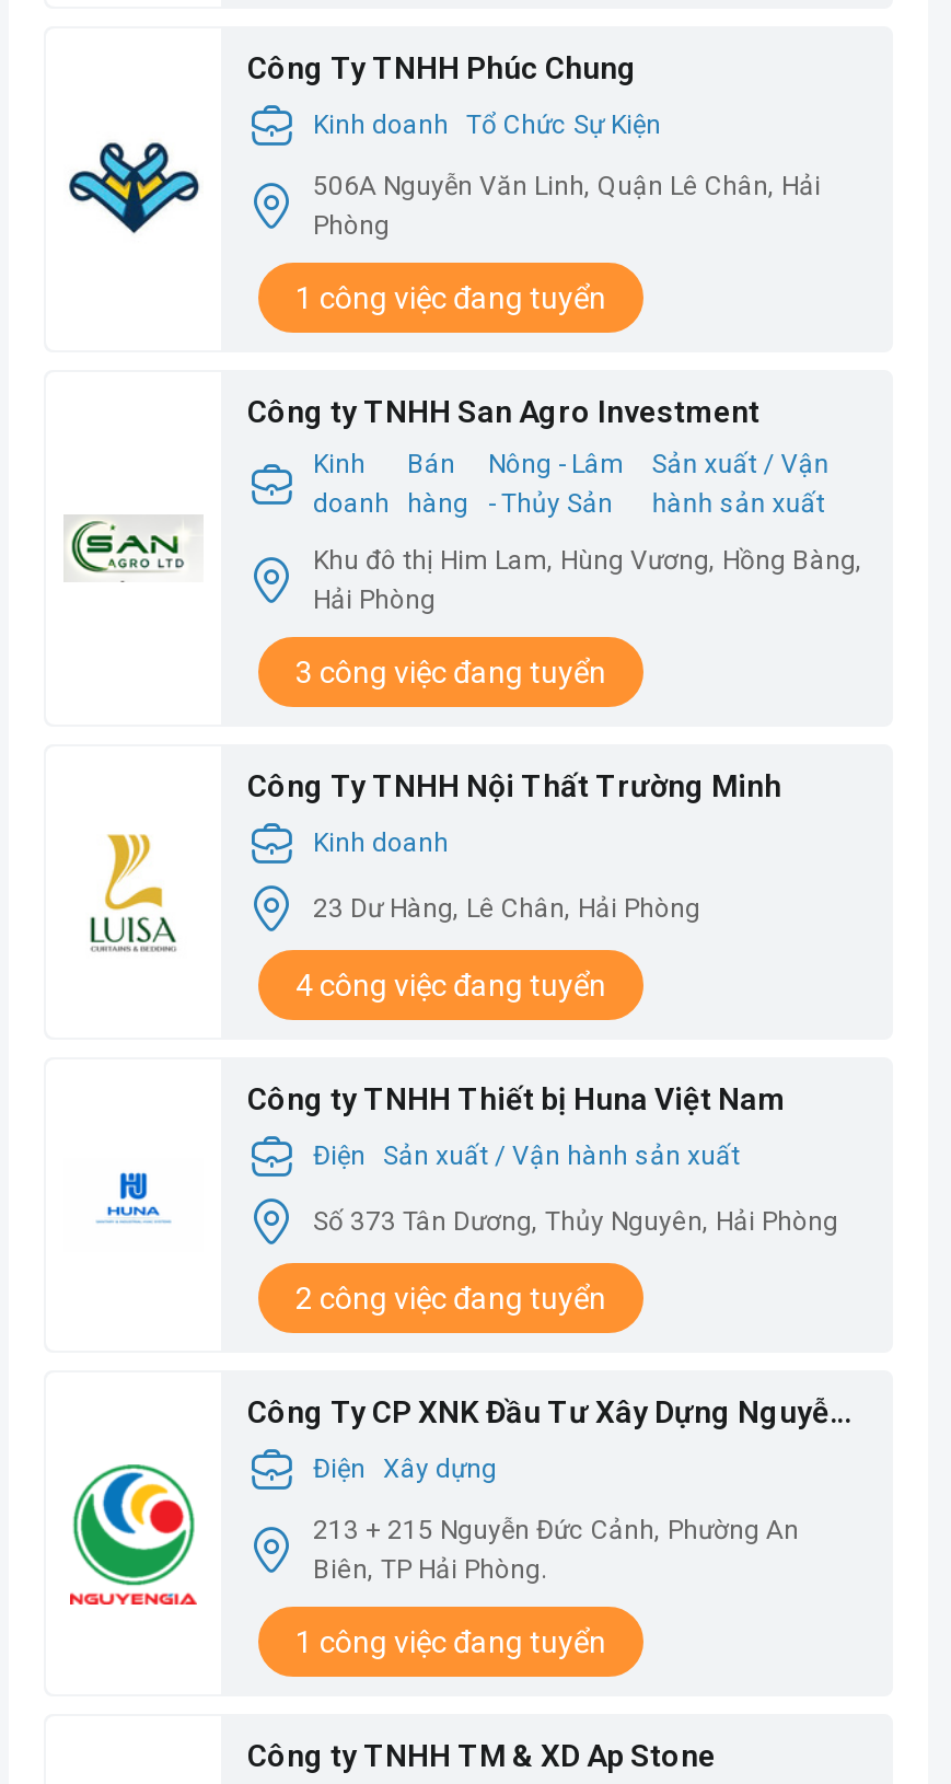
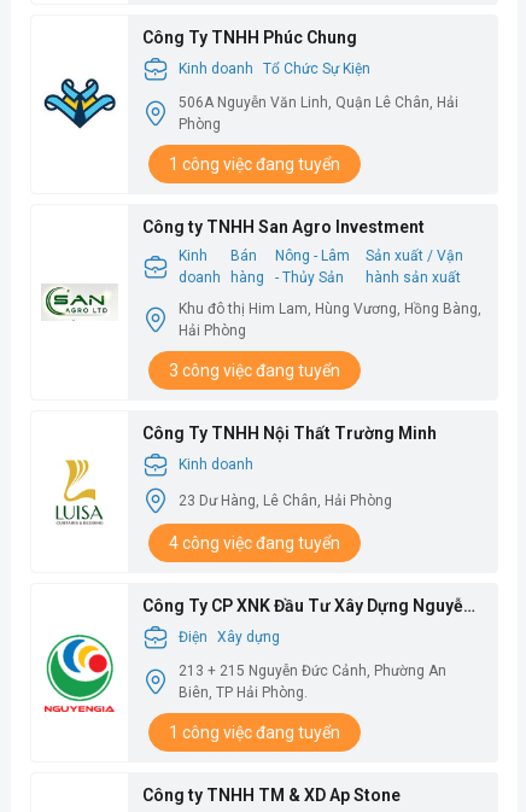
[90,1081,838,1316] [image] | Công ty TNHH Thiết bị Huna Việt Nam | Điện Sản xuất / Vận hành sản xuất | Số 373 Tân Dương, Thủy Nguyên, Hải Phòng | 2 công việc đang tuyển -> none

